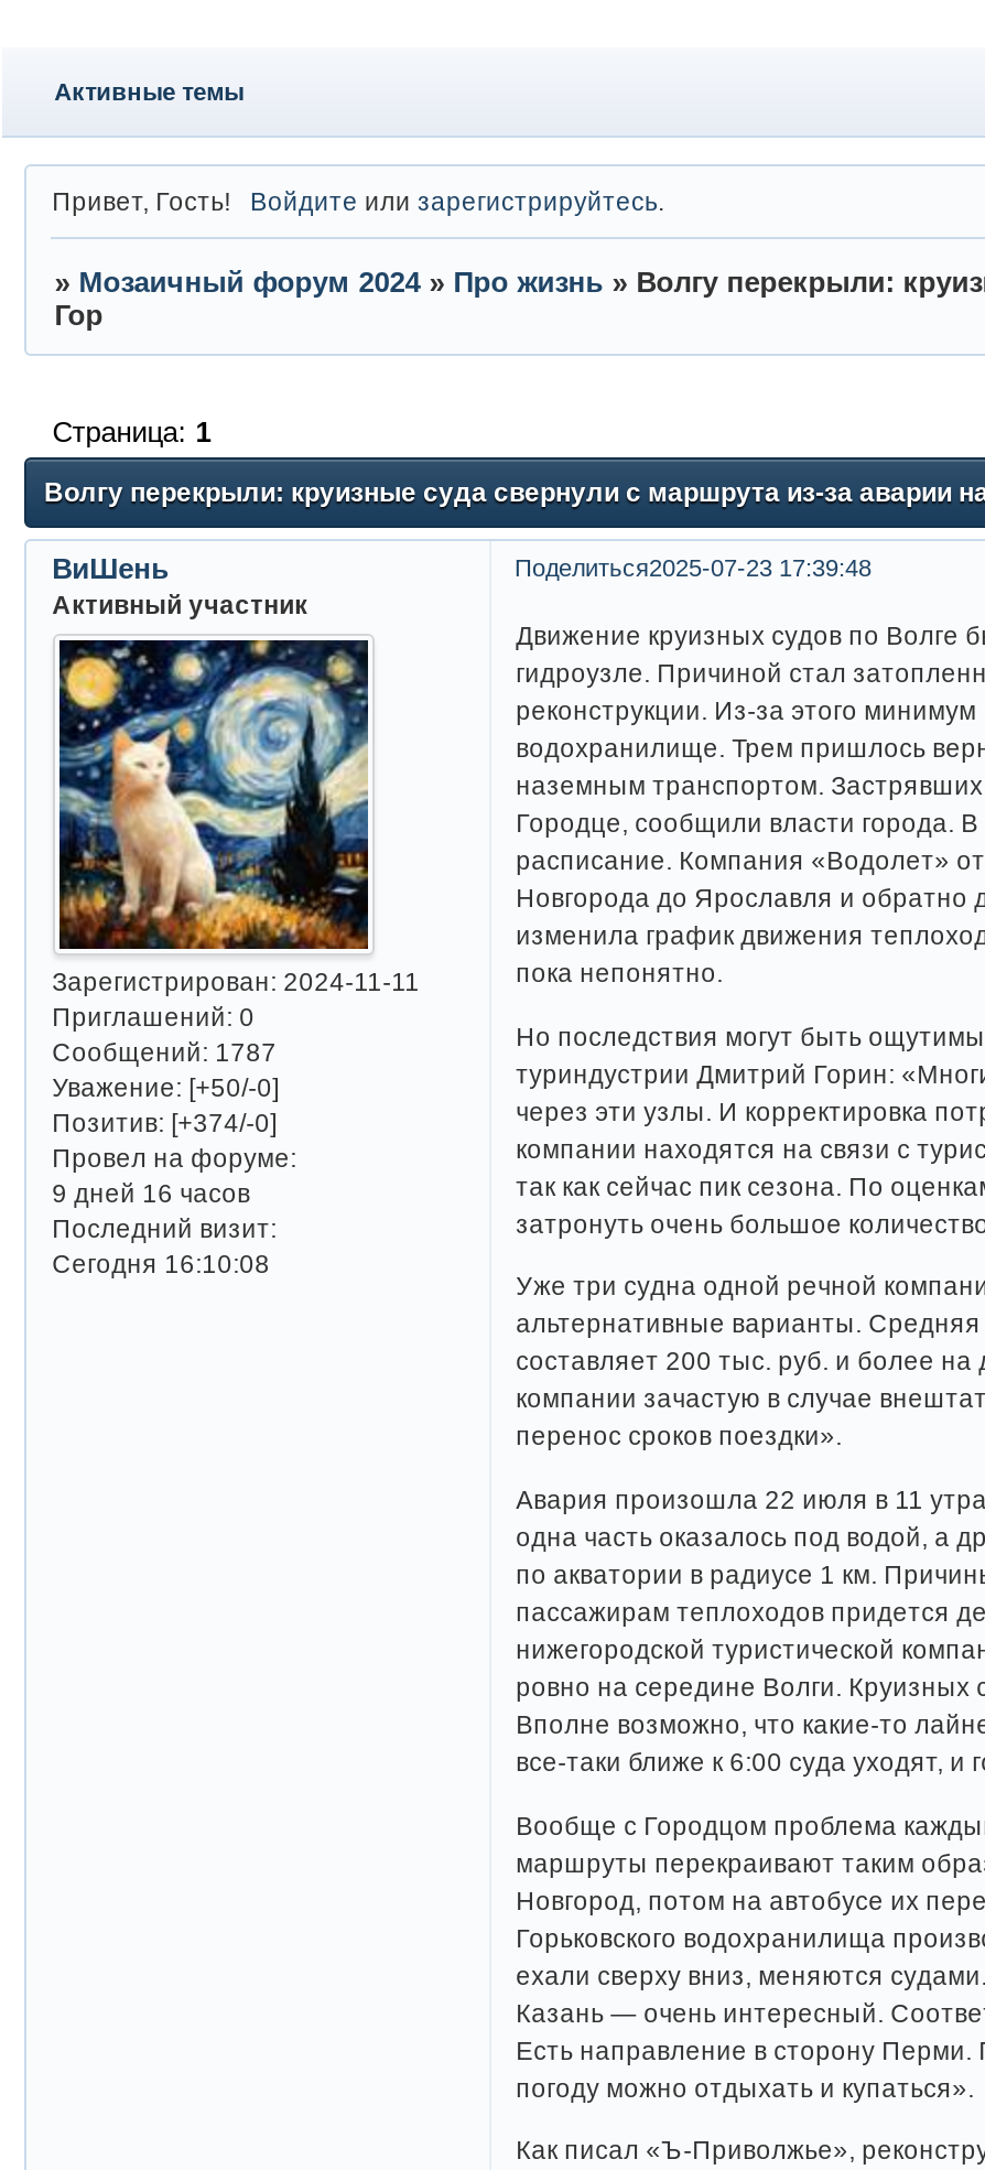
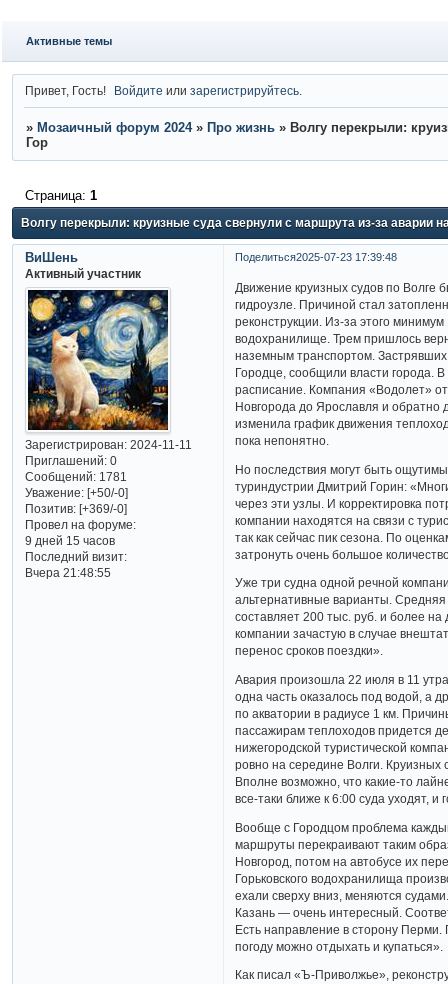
[52,1036,277,1065] Сообщений: 1787 -> [25,469,127,482] Сообщений: 1781
[52,1106,277,1135] Позитив: [+374/-0] -> [25,501,127,514] Позитив: [+369/-0]
[52,1177,250,1206] 9 дней 16 часов -> [25,533,115,546] 9 дней 15 часов
[52,1248,270,1276] Сегодня 16:10:08 -> [25,565,111,578] Вчера 21:48:55

